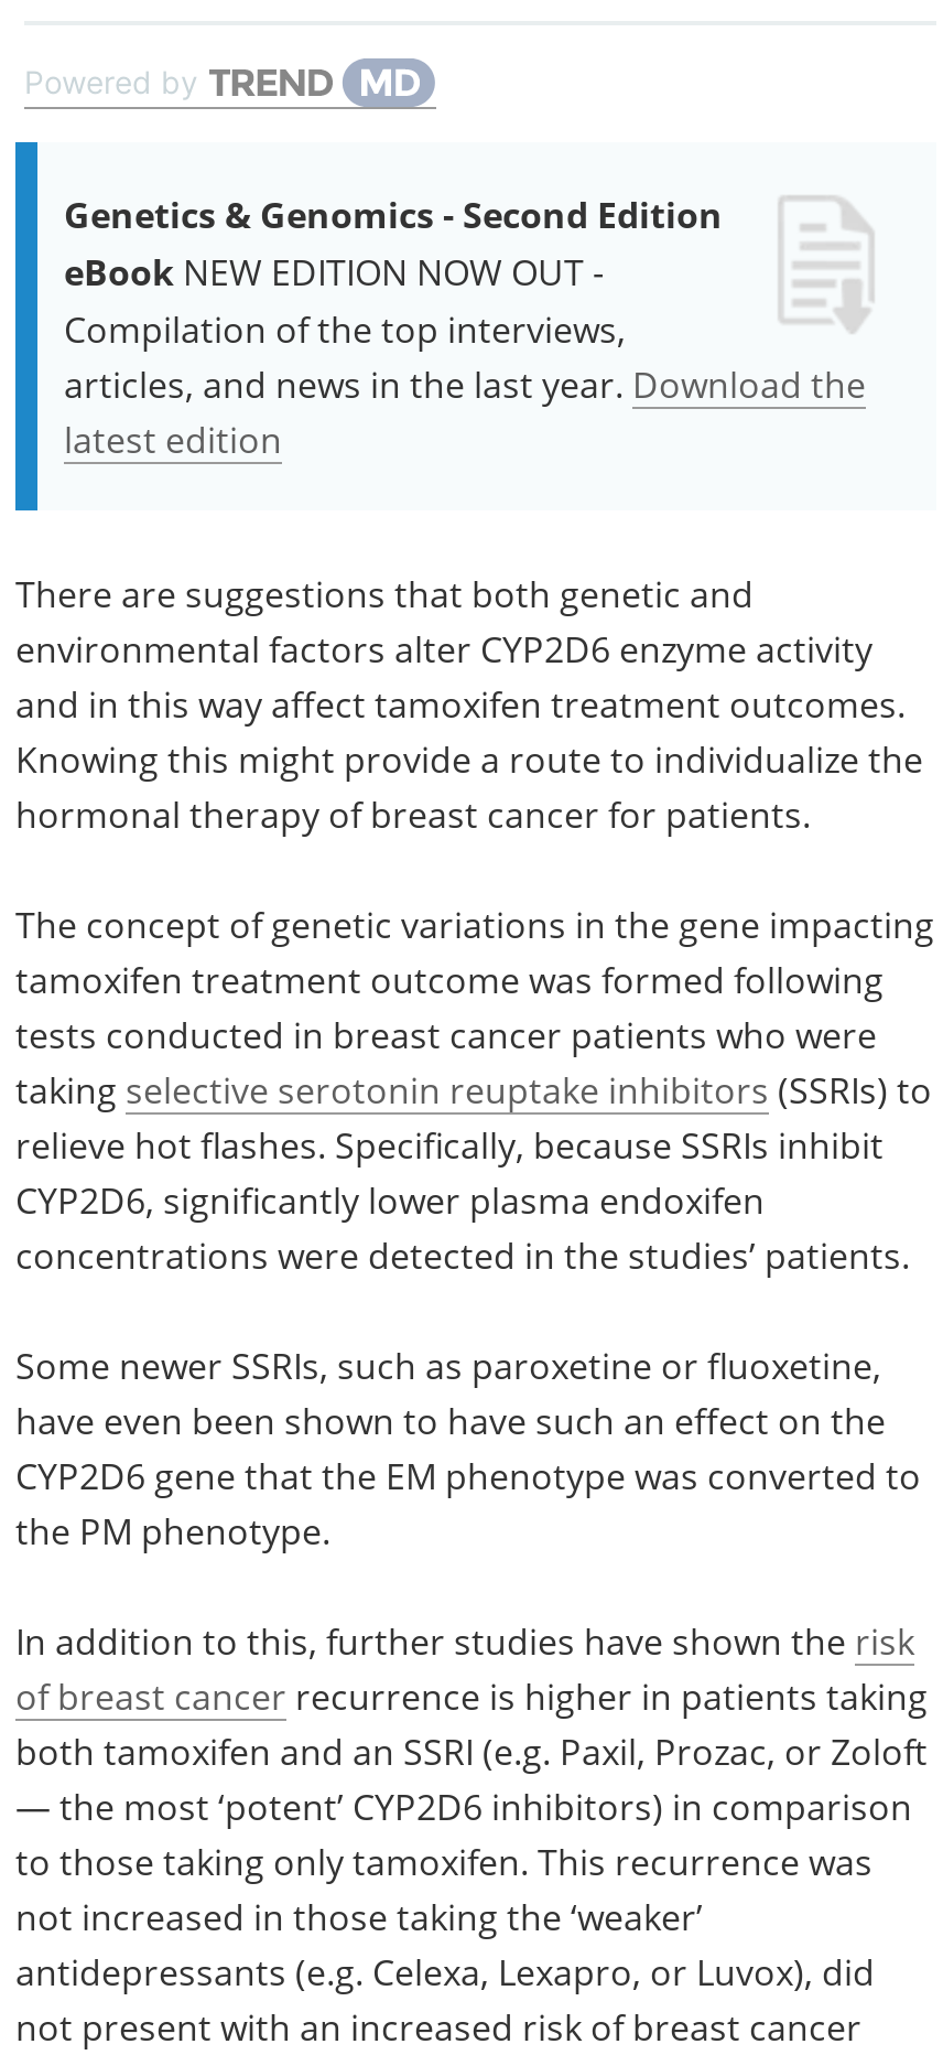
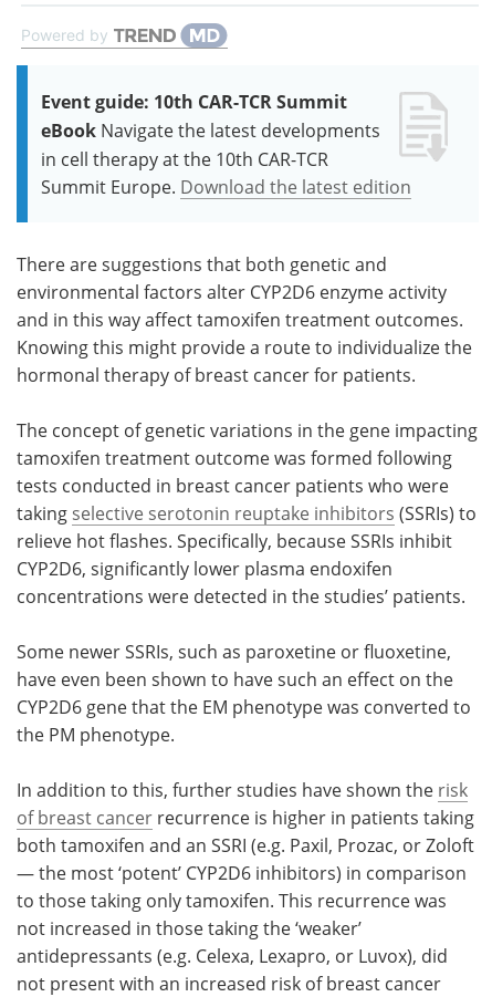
[64,191,866,462] Genetics & Genomics - Second Edition | eBook NEW EDITION NOW OUT - | Compilation of the top interviews, | articles, and news in the last year. Download the | latest edition -> [41,89,411,198] Event guide: 10th CAR-TCR Summit | eBook Navigate the latest developments | in cell therapy at the 10th CAR-TCR | Summit Europe. Download the latest edition

